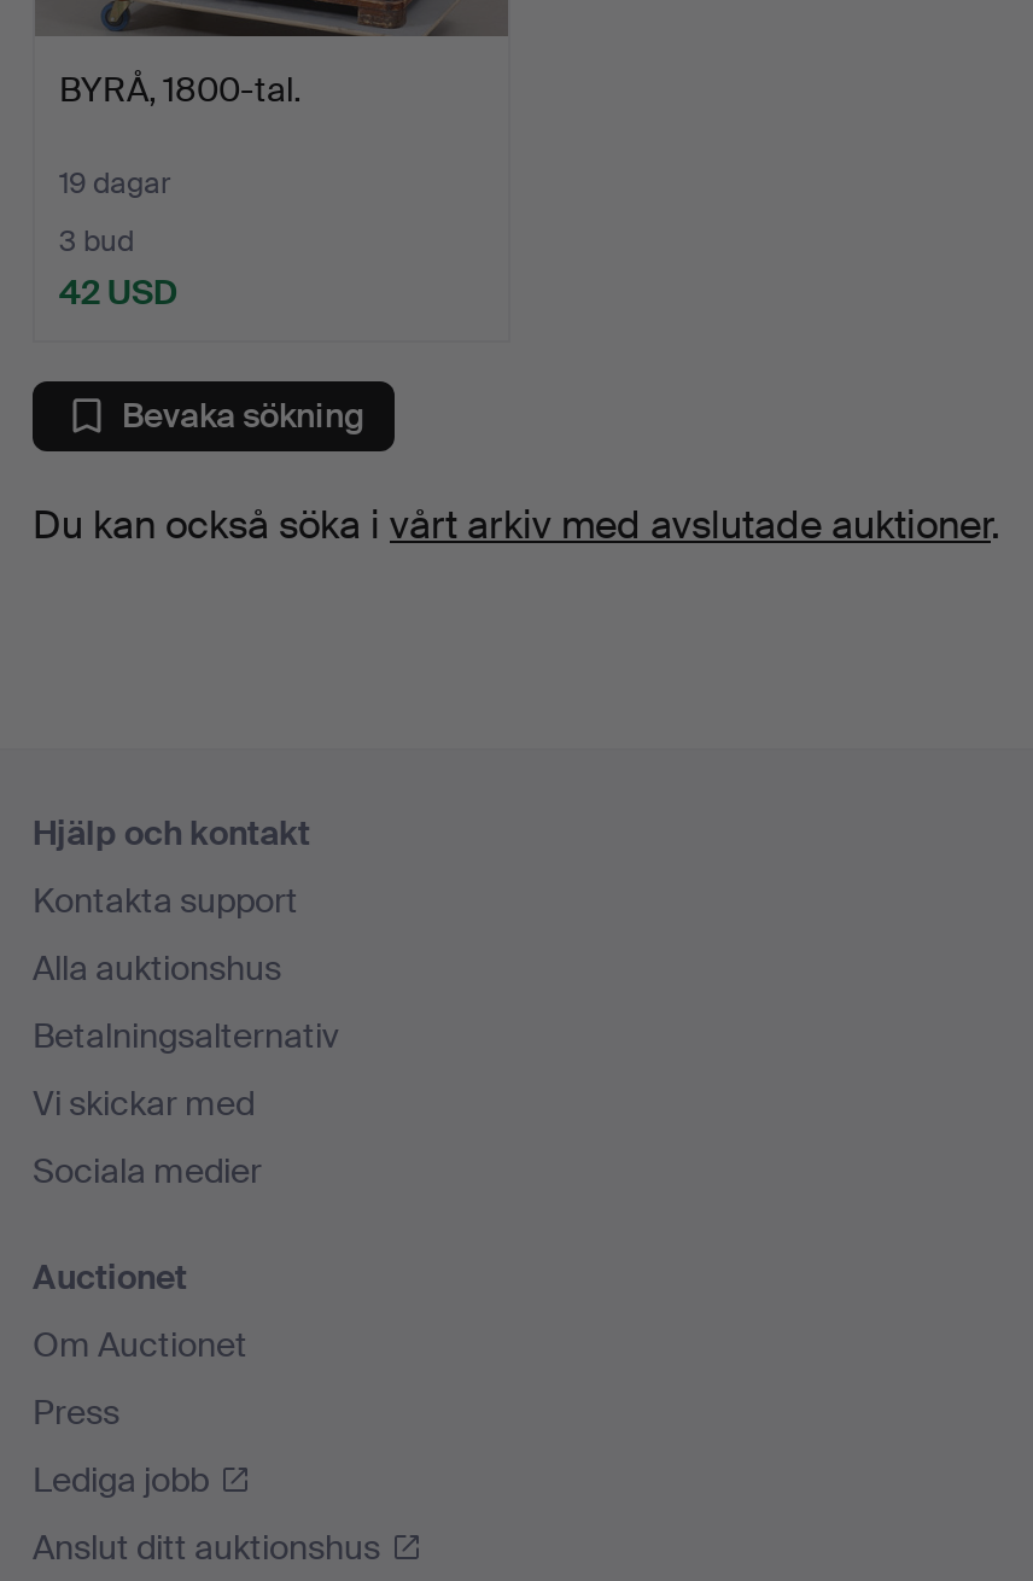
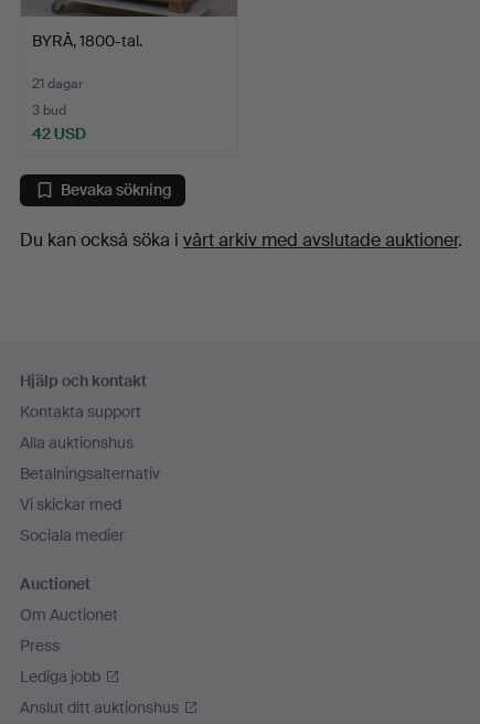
[59,164,170,202] 19 dagar -> [32,75,83,92] 21 dagar

